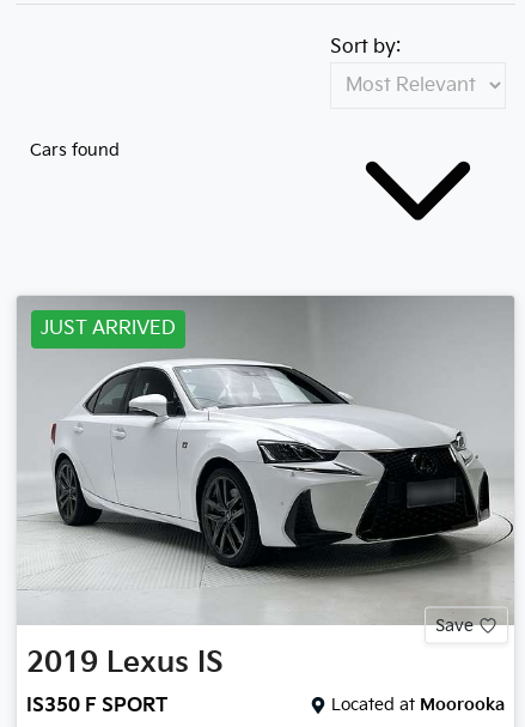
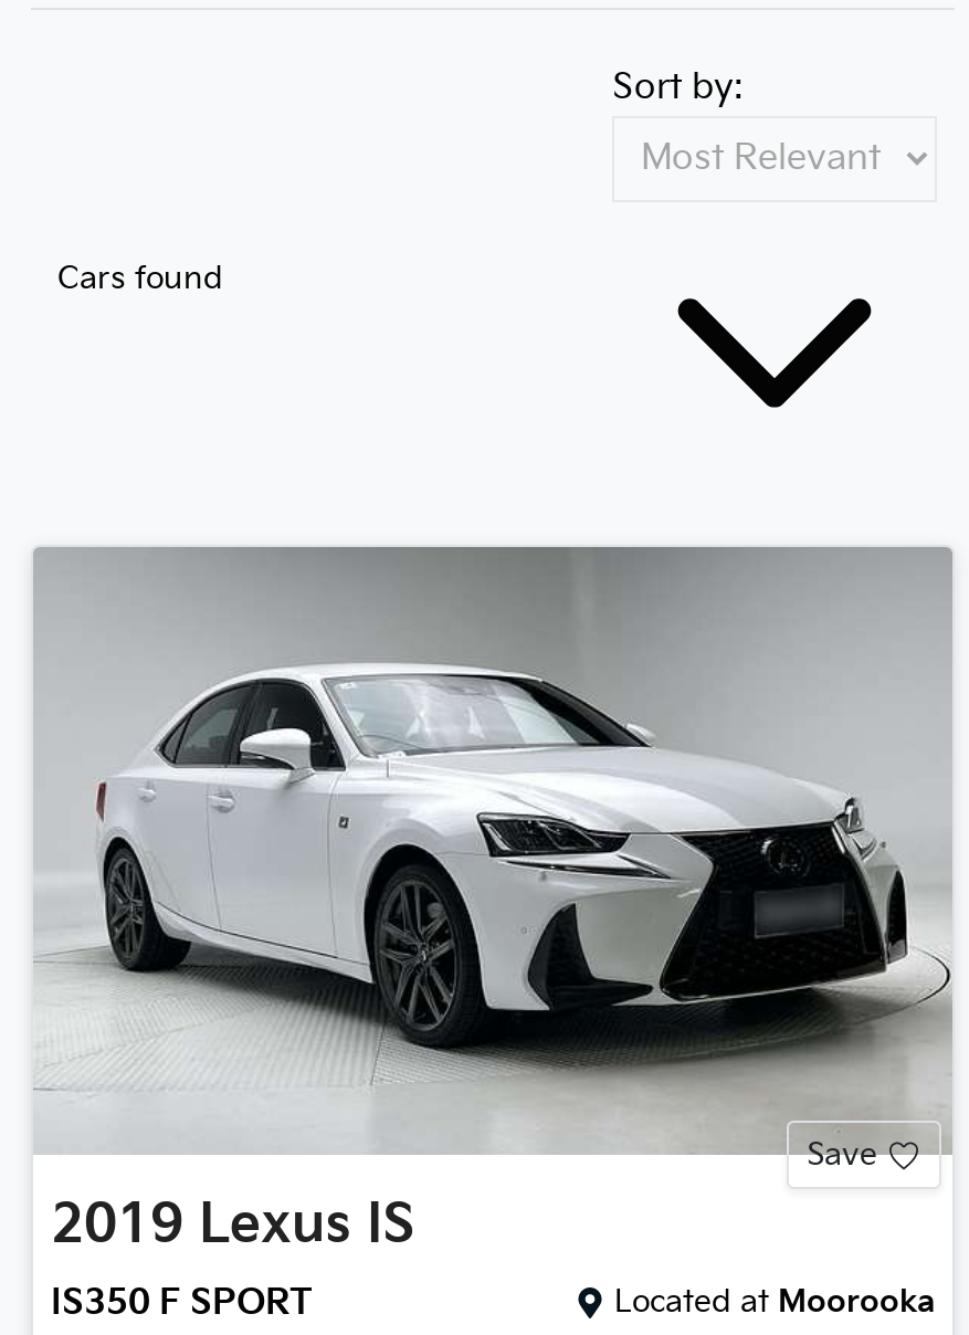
[41,317,176,340] JUST ARRIVED -> none

